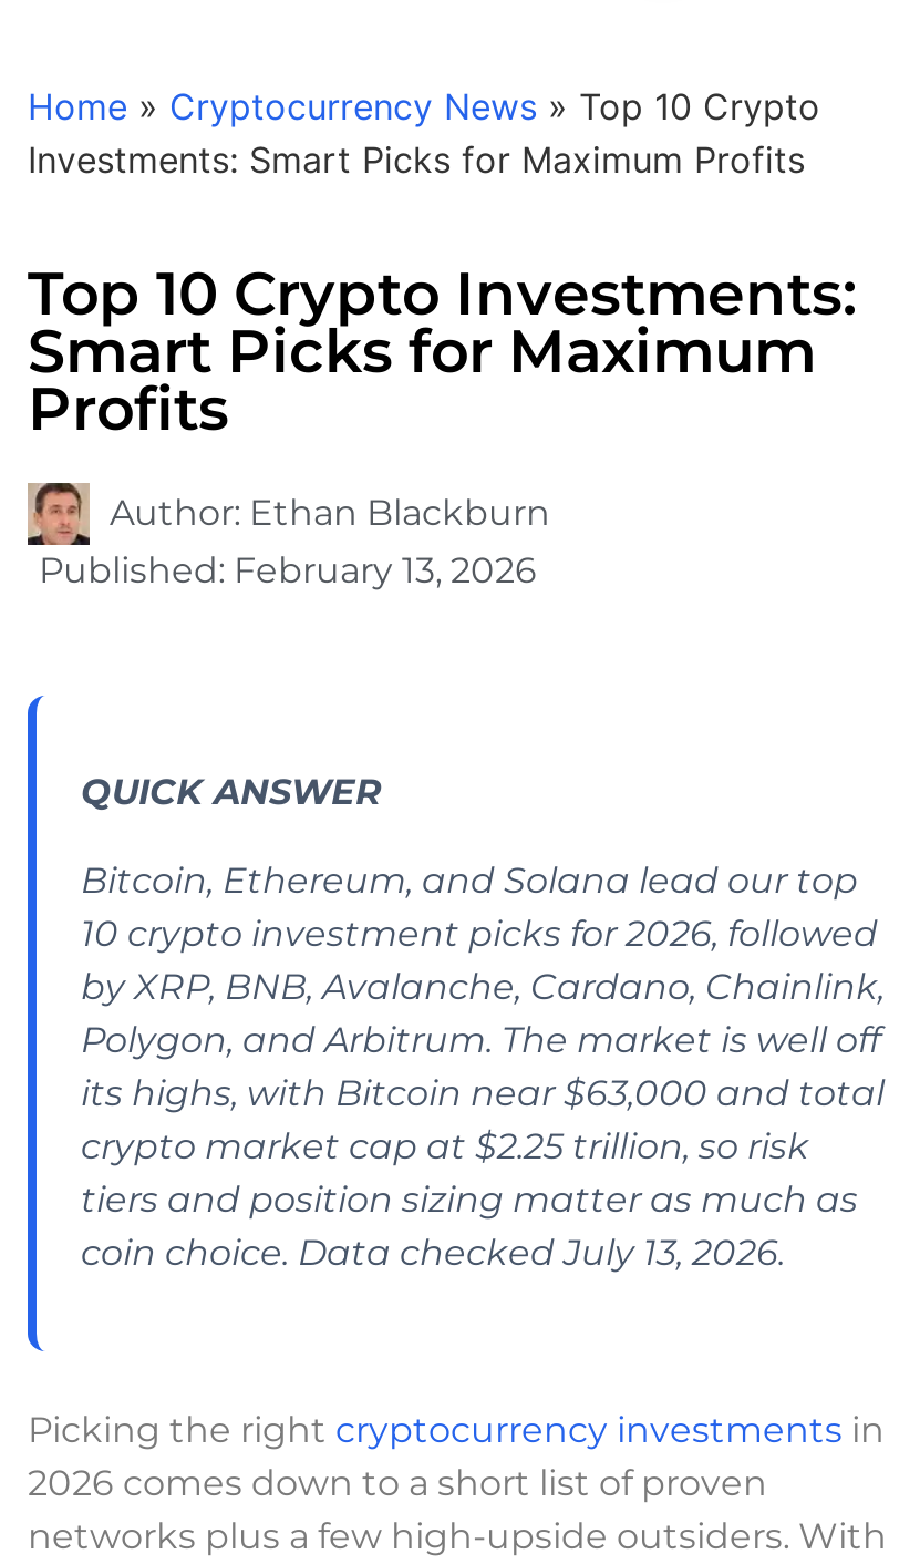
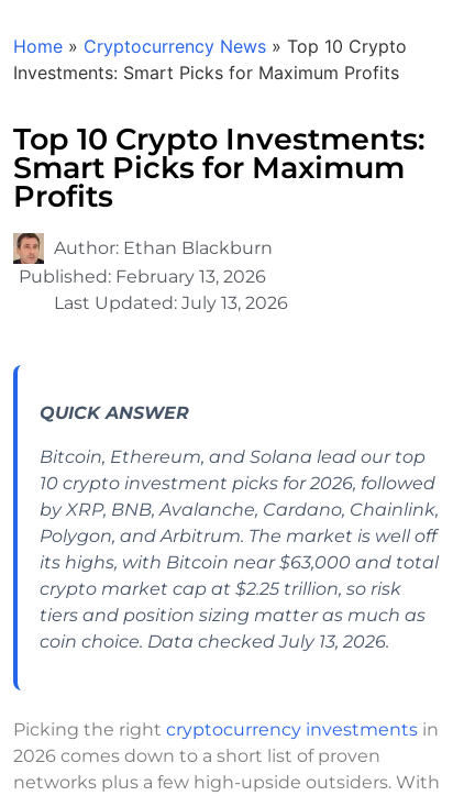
none -> [54,292,288,313] Last Updated: July 13, 2026

